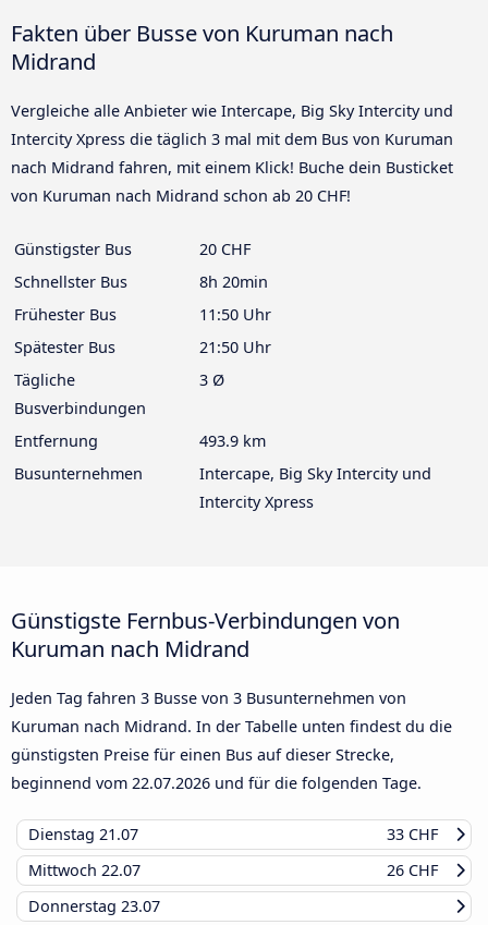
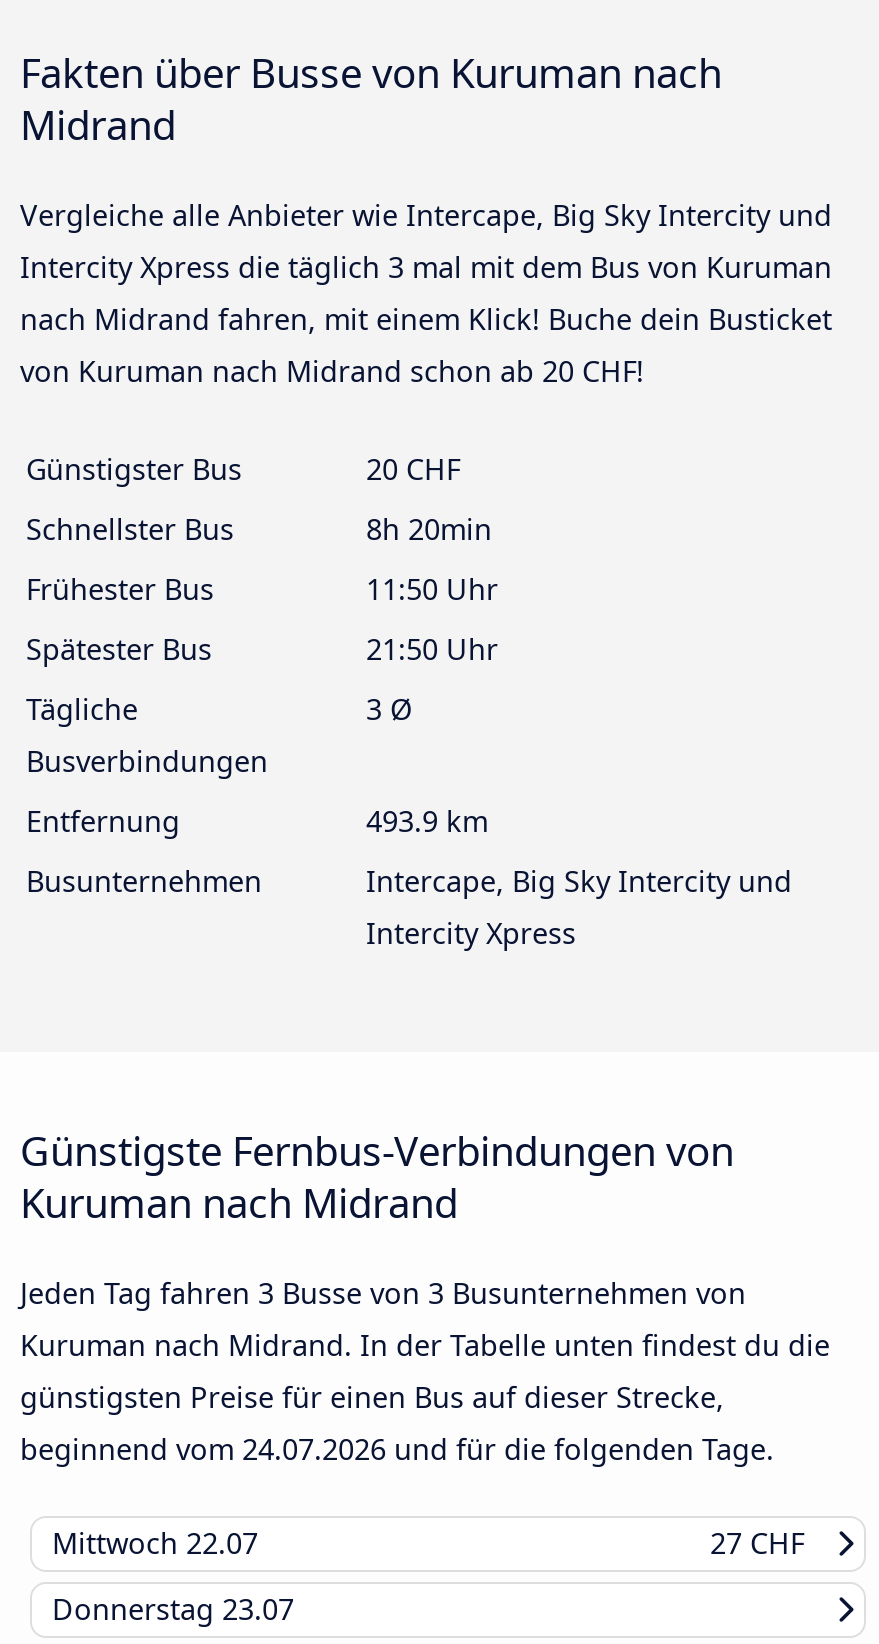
[11,773,438,845] beginnend vom 22.07.2026 und für die folgenden Tage. | Dienstag 21.07 | 33 CHF -> [20,1431,774,1469] beginnend vom 24.07.2026 und für die folgenden Tage.
[387,860,438,881] 26 CHF -> [710,1525,804,1563] 27 CHF

